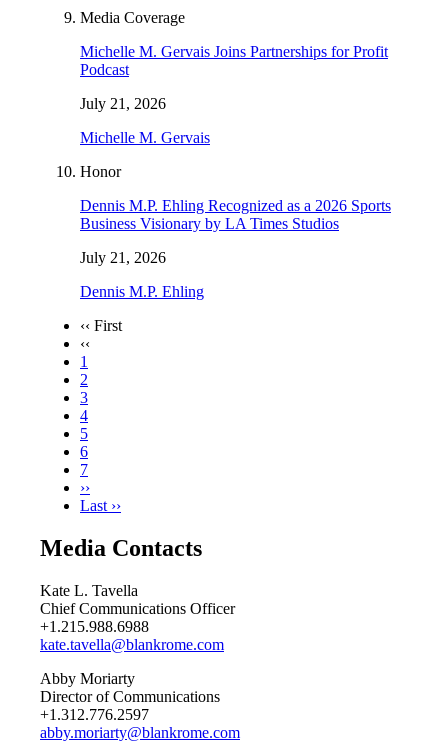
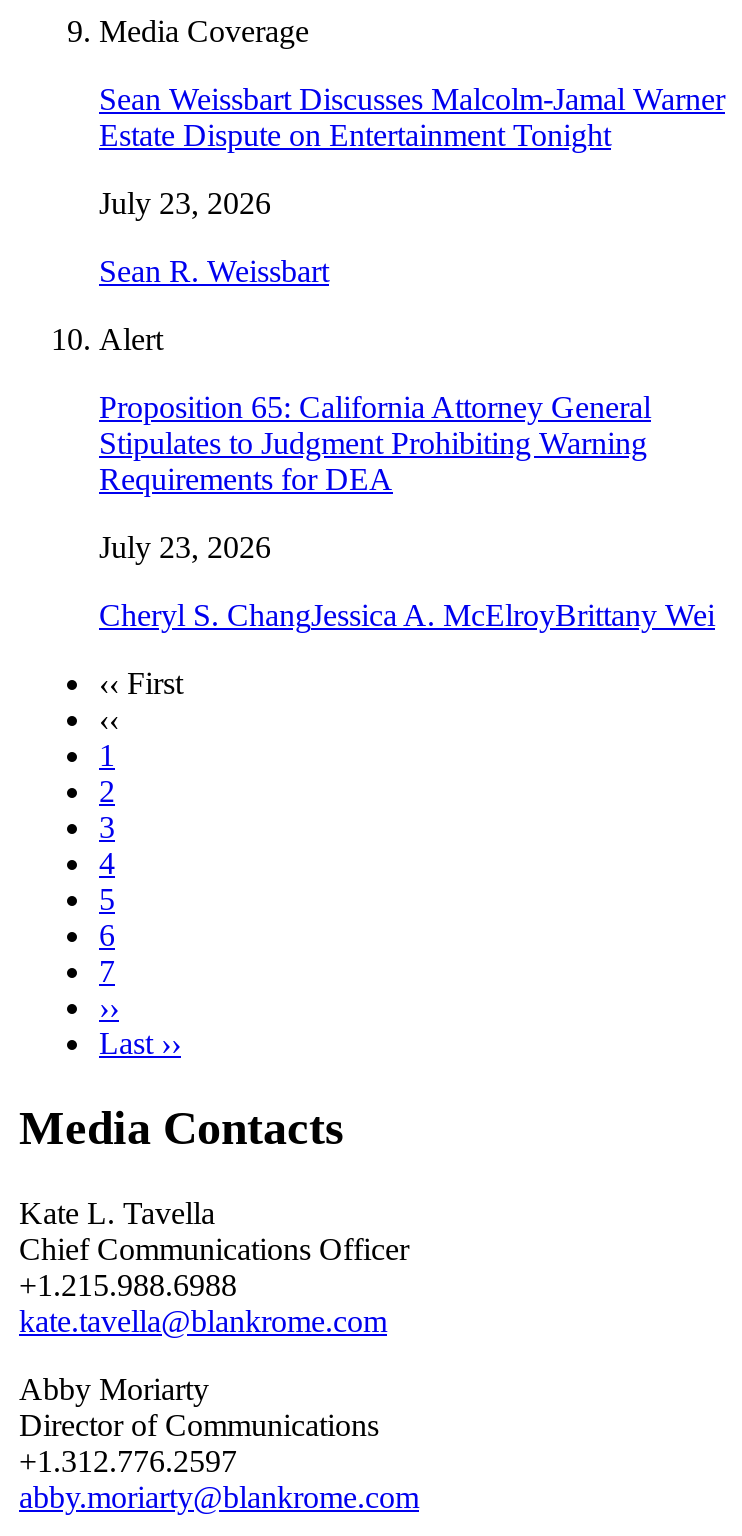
[80,43,388,78] Michelle M. Gervais Joins Partnerships for Profit | Podcast -> [99,83,725,153] Sean Weissbart Discusses Malcolm-Jamal Warner | Estate Dispute on Entertainment Tonight
[80,95,166,112] July 21, 2026 -> [99,187,271,221] July 23, 2026
[80,129,210,146] Michelle M. Gervais -> [99,255,329,289] Sean R. Weissbart
[80,163,121,180] Honor -> [99,323,163,357] Alert
[80,197,391,232] Dennis M.P. Ehling Recognized as a 2026 Sports | Business Visionary by LA Times Studios -> [99,391,651,497] Proposition 65: California Attorney General | Stipulates to Judgment Prohibiting Warning | Requirements for DEA
[80,249,166,266] July 21, 2026 -> [99,531,271,565] July 23, 2026
[80,283,204,300] Dennis M.P. Ehling -> [99,599,715,633] Cheryl S. ChangJessica A. McElroyBrittany Wei

